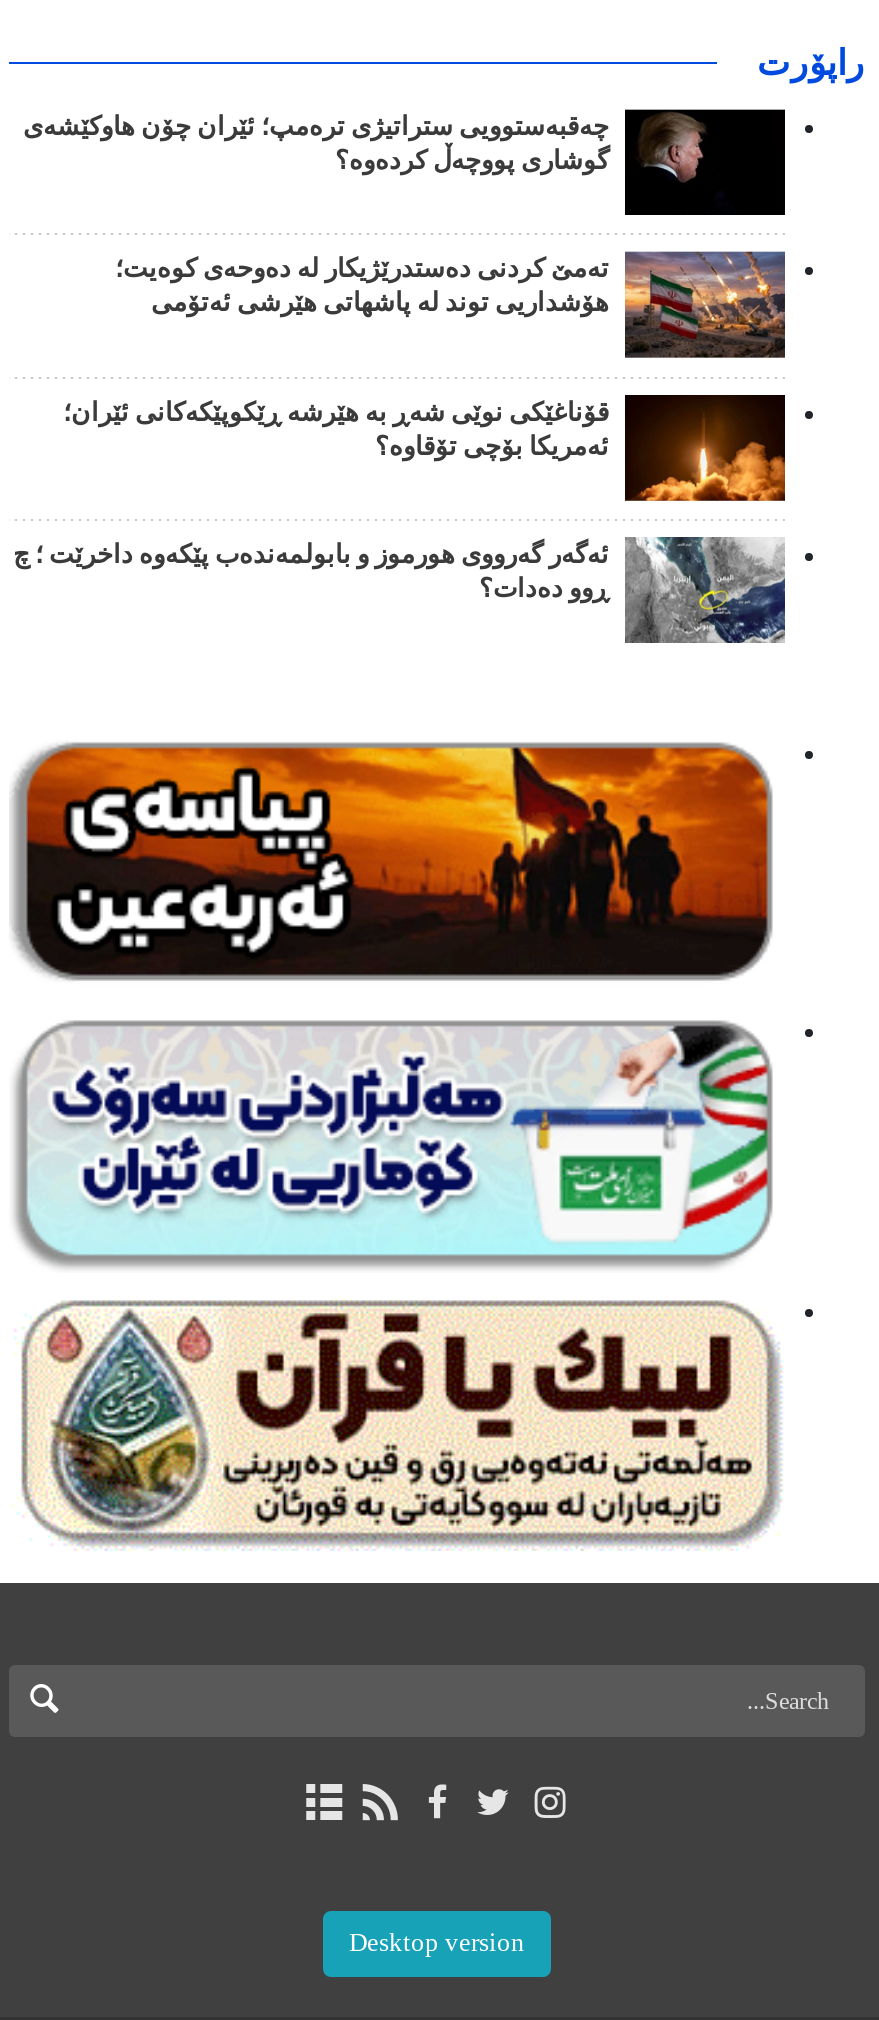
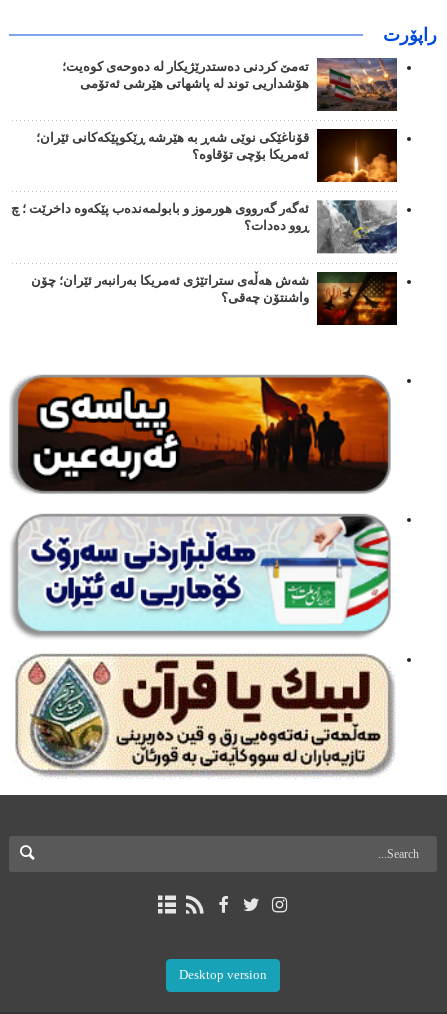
[23,109,787,215] [image] | چەقبەستوویی ستراتیژی ترەمپ؛ ئێران چۆن هاوکێشەی | گوشاری پووچەڵ کردەوە؟ -> none
moved [13,243,789,603] -> [11,54,399,233]: [image] | تەمێ کردنی دەستدرێژیکار لە دەوحەی کوەیت؛ | هۆشداریی توند لە پاشهاتی هێرشی ئەتۆمی | قۆناغێکی نوێی شەڕ بە هێرشه ڕێکوپێکەکانی ئێران؛ | ئەمریکا بۆچی تۆقاوە؟ | ئەگەر گەرووی هورموز و بابولمەندەب پێکەوە داخرێت ؛ چ | ڕوو دەدات؟
none -> [31,271,398,326] [image] | شەش هەڵەی ستراتێژی ئەمریکا بەرانبەر ئێران؛ چۆن | واشنتۆن چەقی؟

